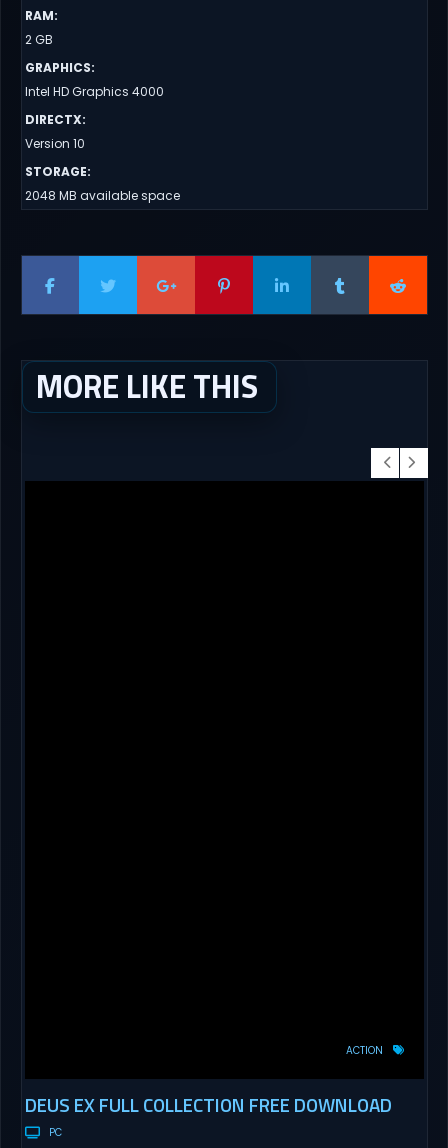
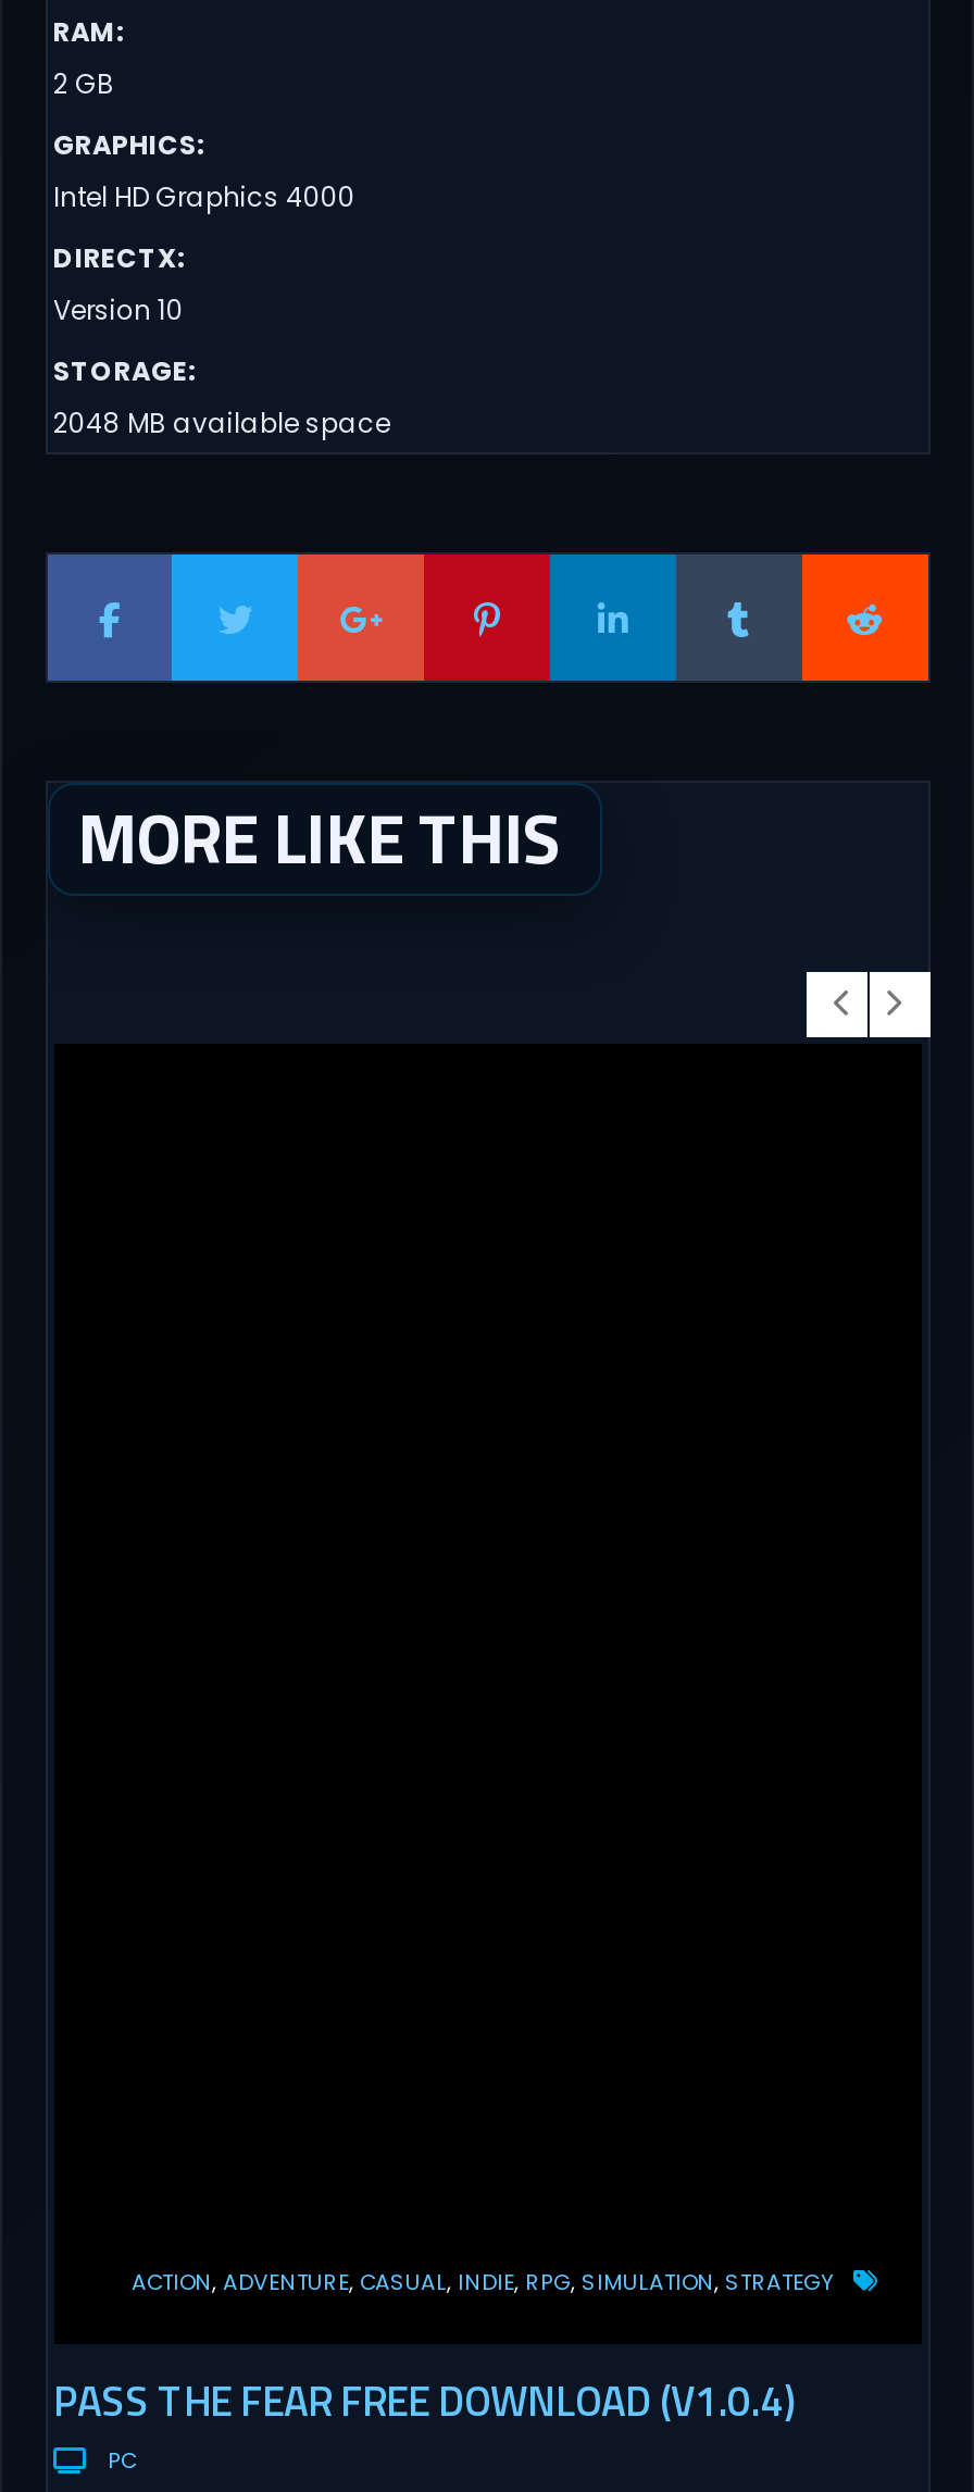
[345,1044,382,1057] ACTION -> [132,2269,832,2297] ACTION ADVENTURE CASUAL INDIE RPG SIMULATION STRATEGY
[24,1090,391,1119] DEUS EX FULL COLLECTION FREE DOWNLOAD -> [53,2369,795,2432] PASS THE FEAR FREE DOWNLOAD (V1.0.4)

